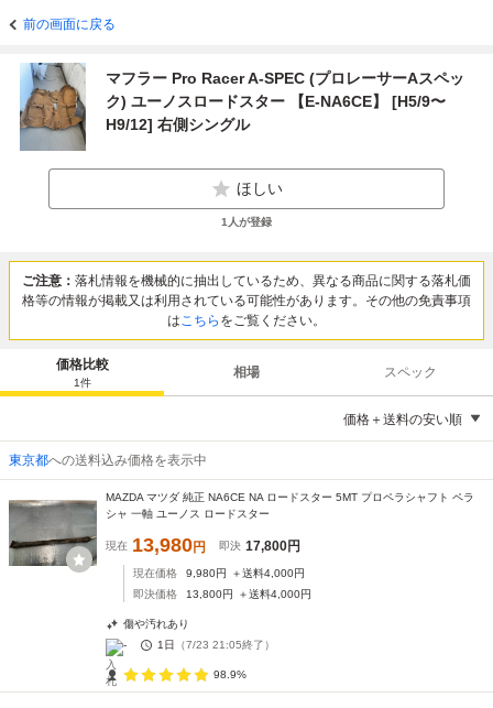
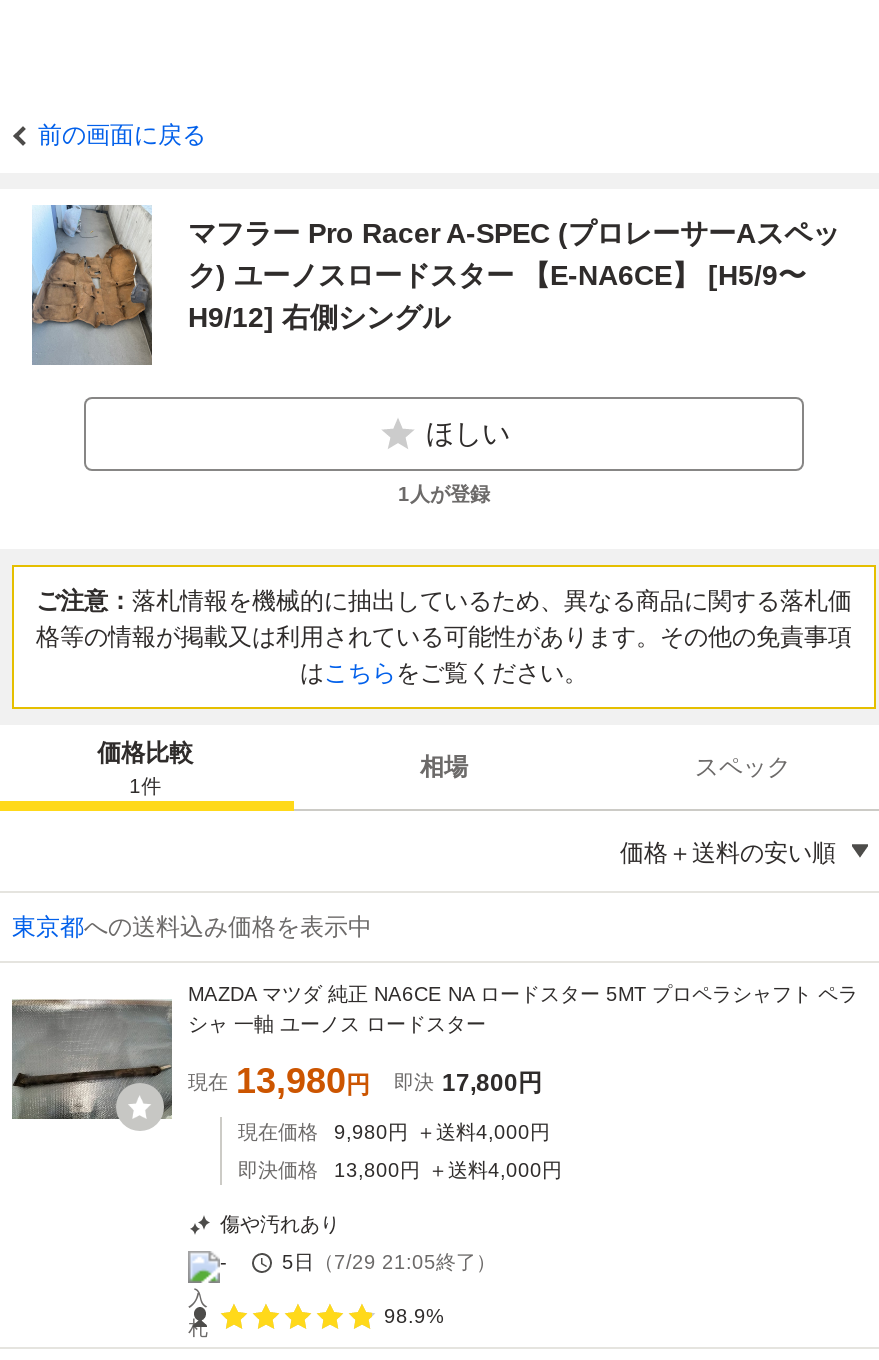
[157,639,275,651] 1日（7/23 21:05終了） -> [282,1251,496,1273] 5日（7/29 21:05終了）

